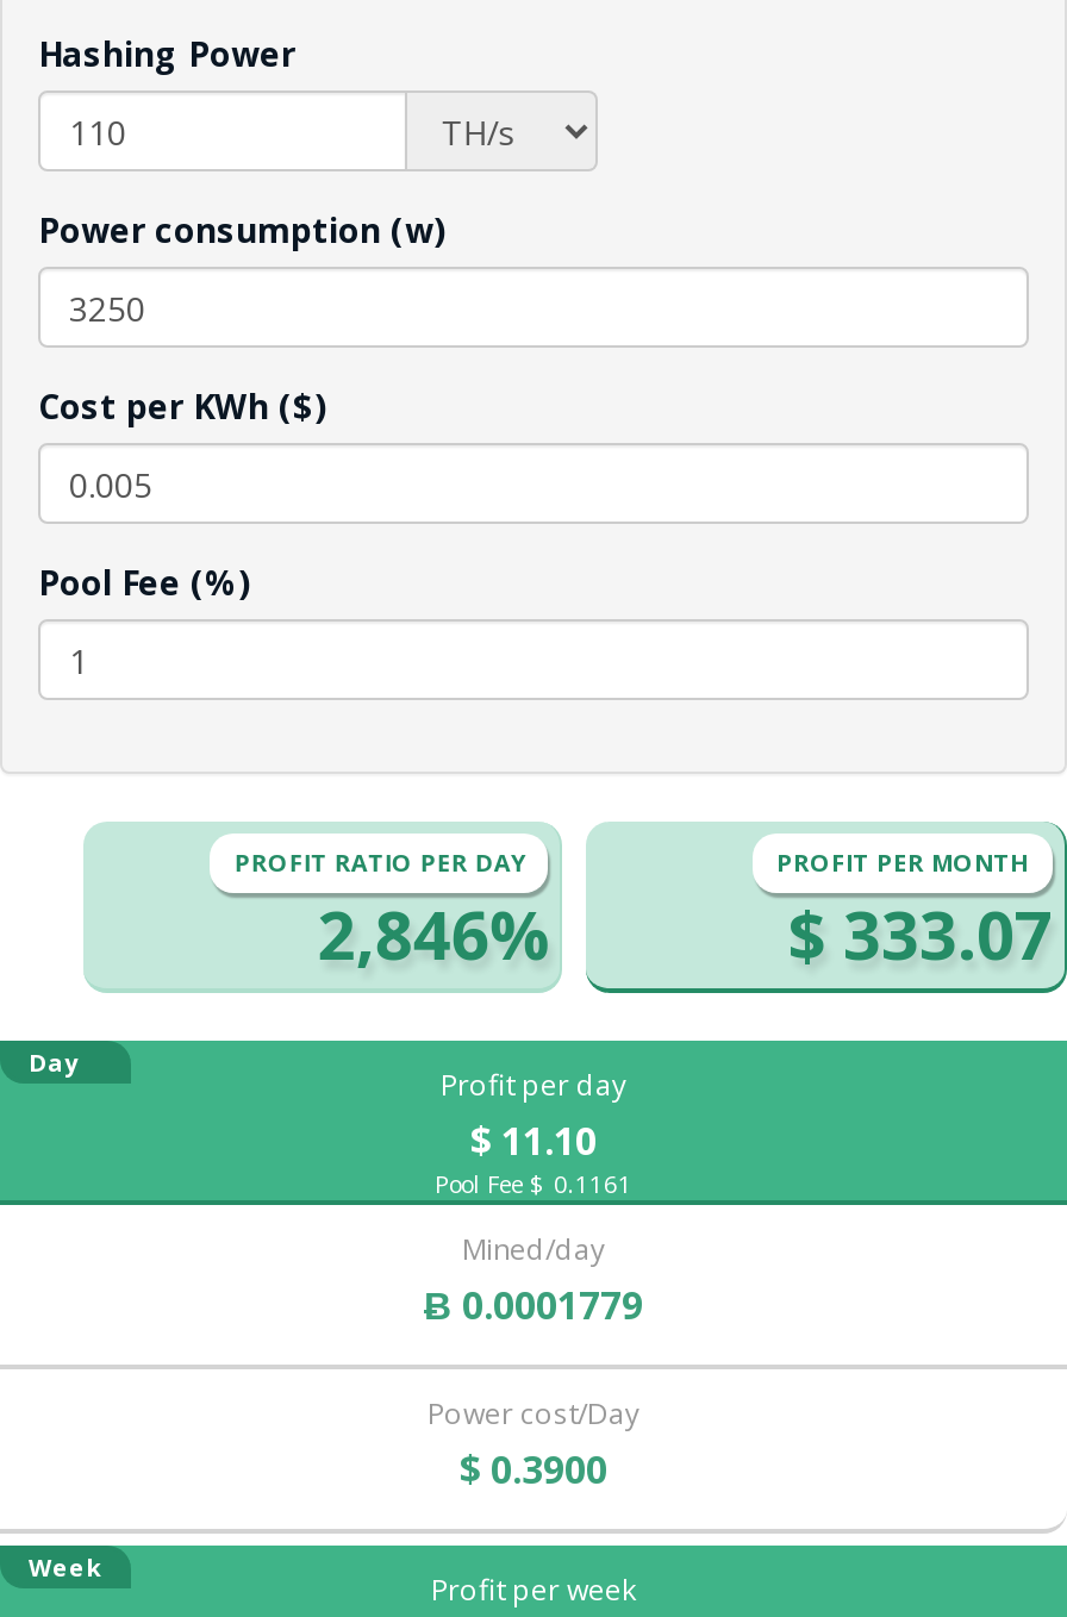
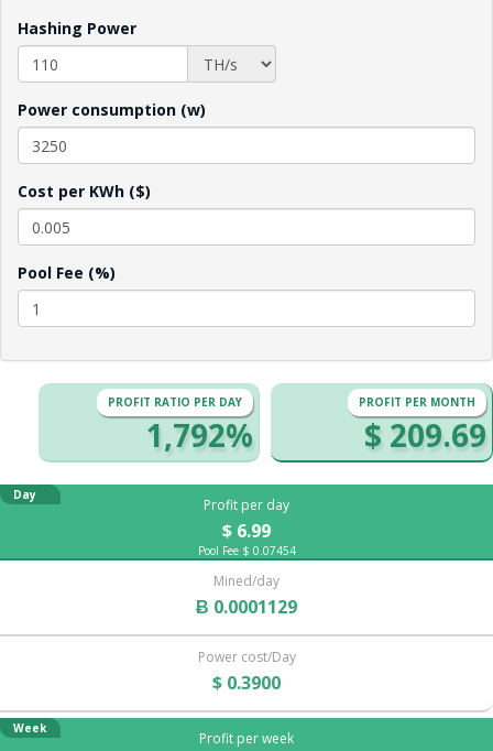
[318,888,549,979] 2,846% -> [147,414,254,456] 1,792%
[788,888,1053,979] $ 333.07 -> [364,414,486,456] $ 209.69
[470,1115,597,1167] $ 11.10 -> [222,519,271,543] $ 6.99
[435,1167,632,1200] Pool Fee $ 0.1161 -> [198,543,295,558] Pool Fee $ 0.07454
[424,1279,643,1331] Ƀ 0.0001779 -> [196,595,297,619] Ƀ 0.0001129

